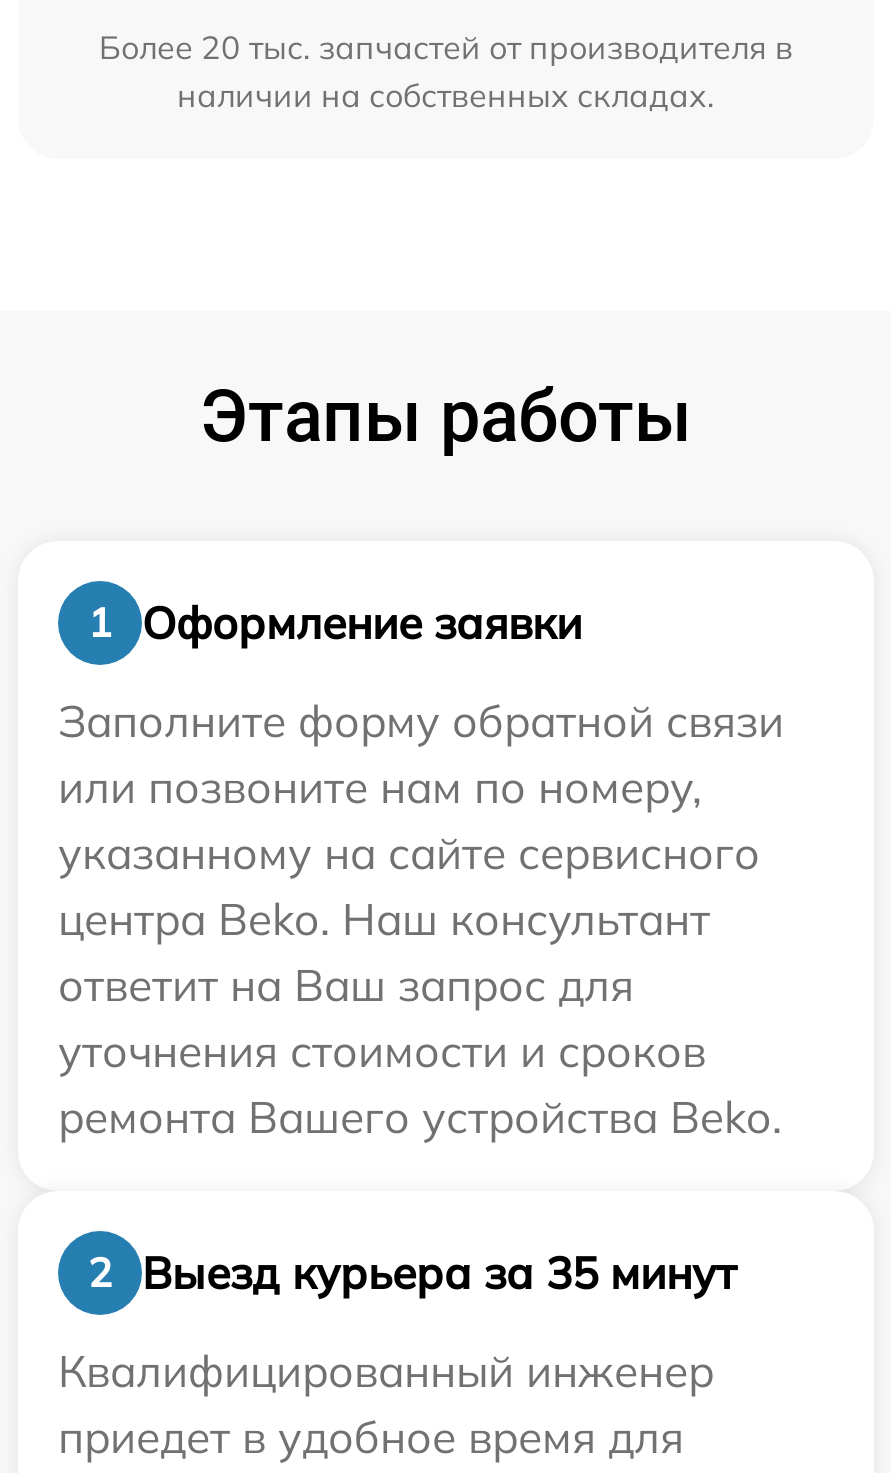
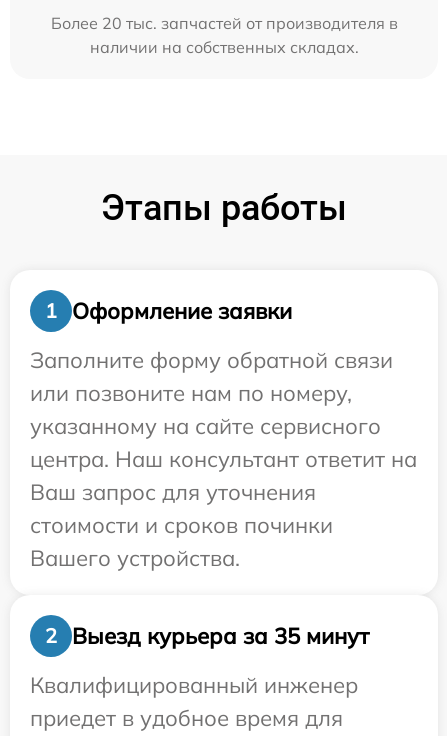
[58,891,782,1145] центра Beko. Наш консультант | ответит на Ваш запрос для | уточнения стоимости и сроков | ремонта Вашего устройства Beko. -> [30,445,417,572] центра. Наш консультант ответит на | Ваш запрос для уточнения | стоимости и сроков починки | Вашего устройства.

